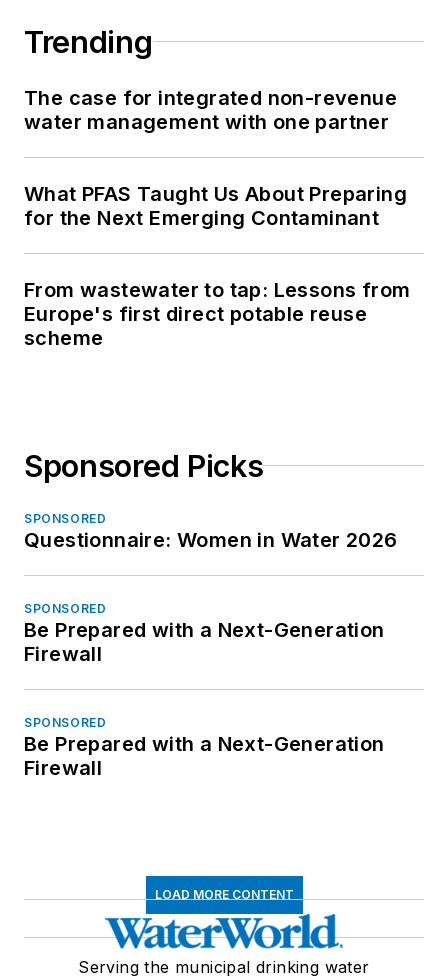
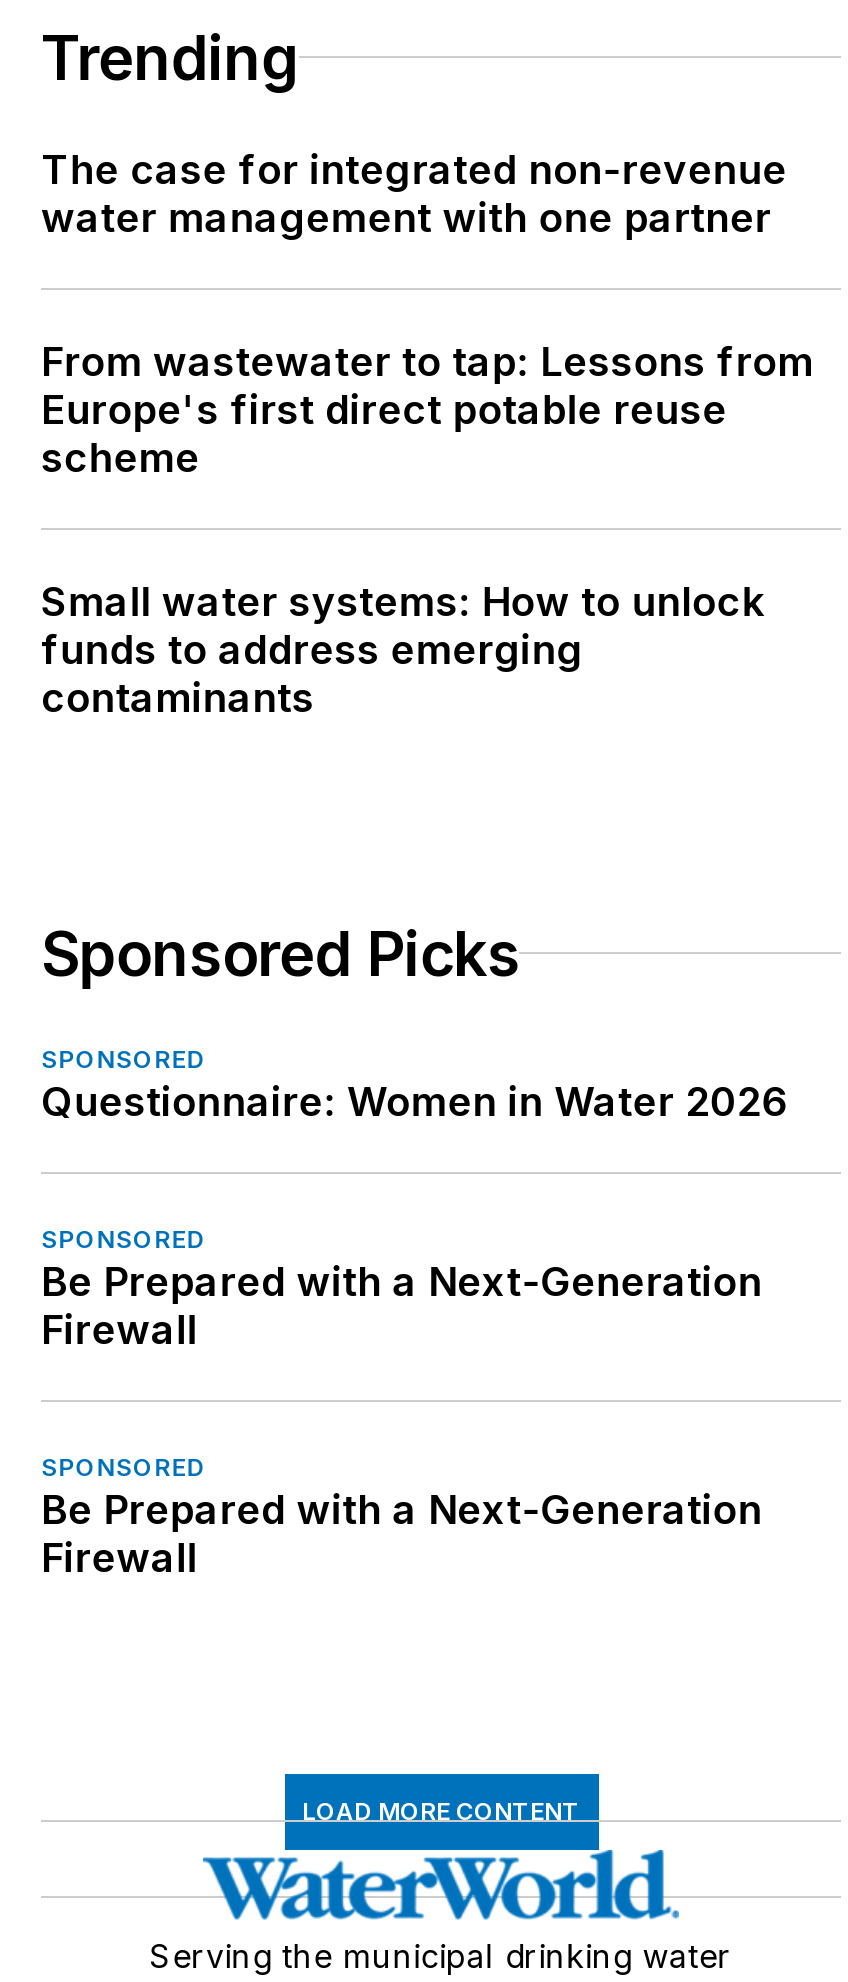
[24,182,407,230] What PFAS Taught Us About Preparing | for the Next Emerging Contaminant -> none
moved [24,278,410,350] -> [41,338,814,482]: From wastewater to tap: Lessons from | Europe's first direct potable reuse | scheme
none -> [41,578,764,722] Small water systems: How to unlock | funds to address emerging | contaminants

